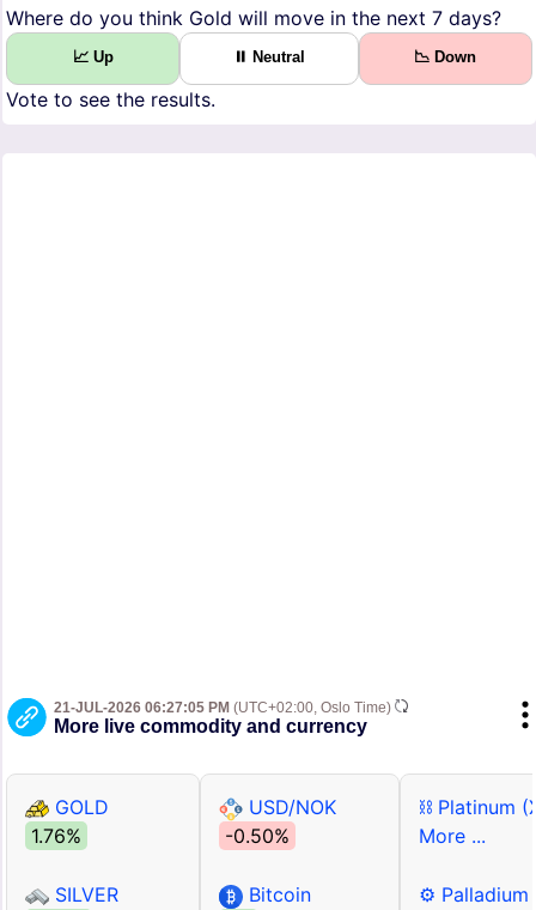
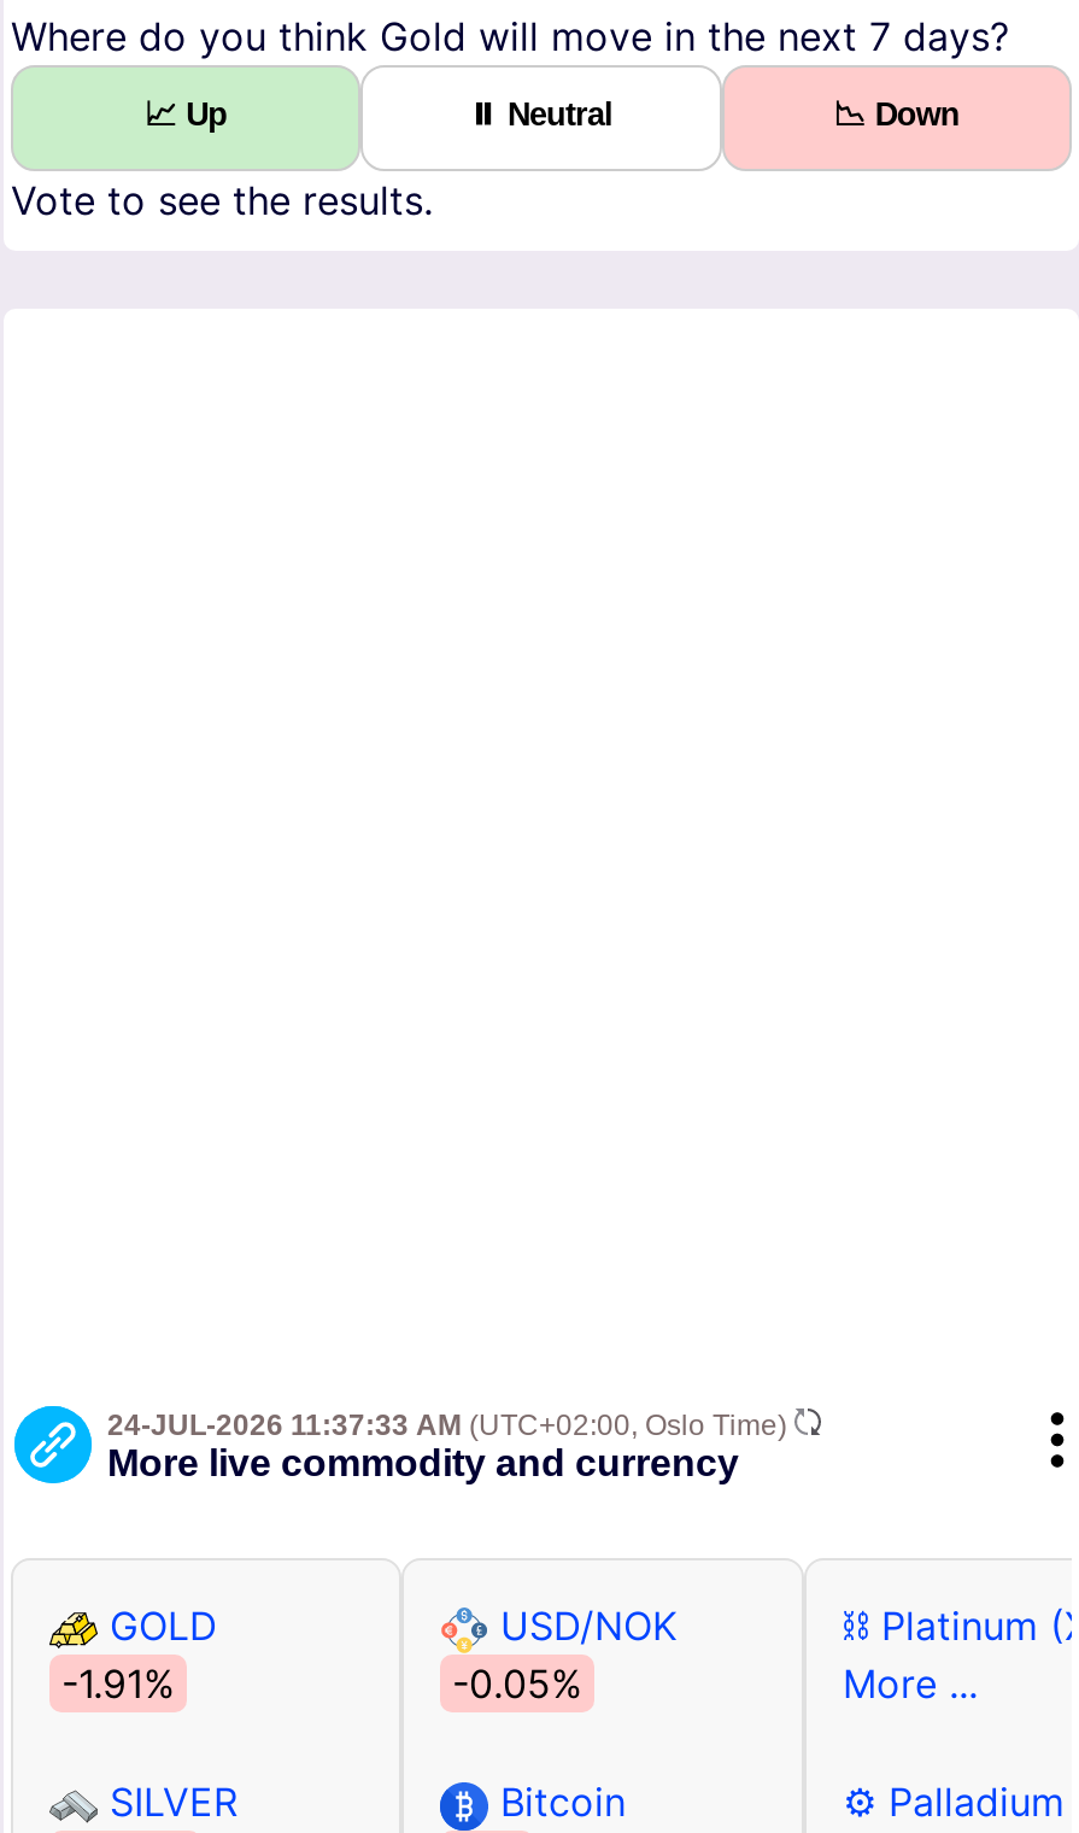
[54,700,395,717] 21-JUL-2026 06:27:05 PM (UTC+02:00, Oslo Time) -> [107,1409,794,1443] 24-JUL-2026 11:37:33 AM (UTC+02:00, Oslo Time)
[31,824,81,848] 1.76% -> [61,1660,175,1709] -1.91%
[225,824,290,848] -0.50% -> [452,1660,582,1709] -0.05%

